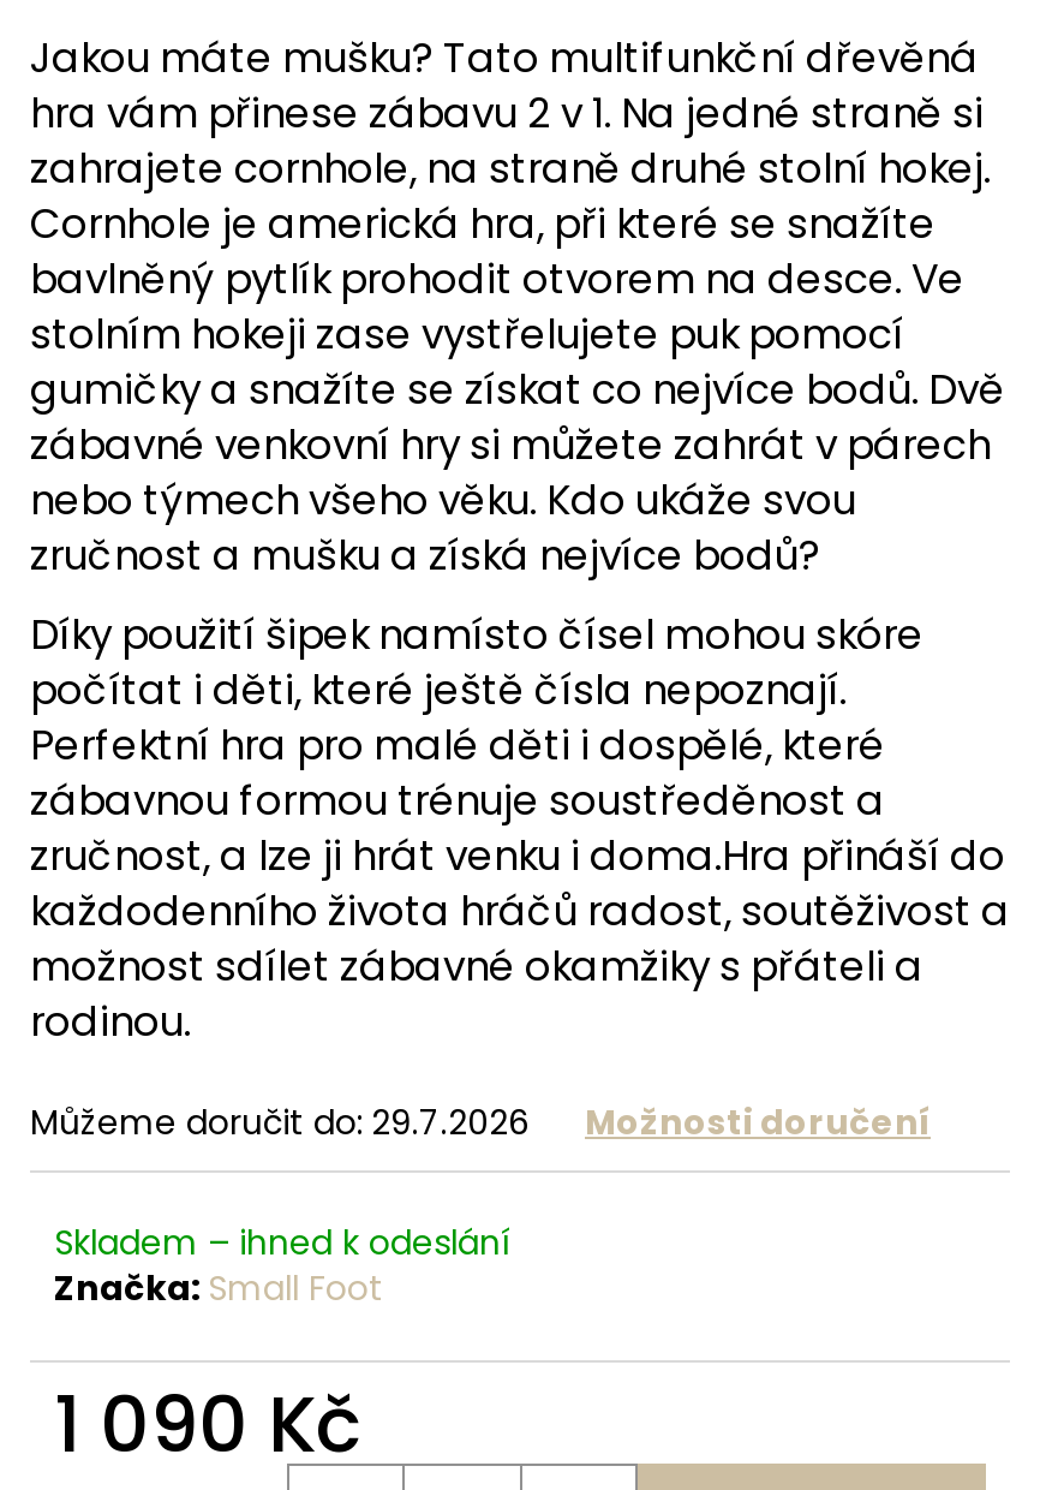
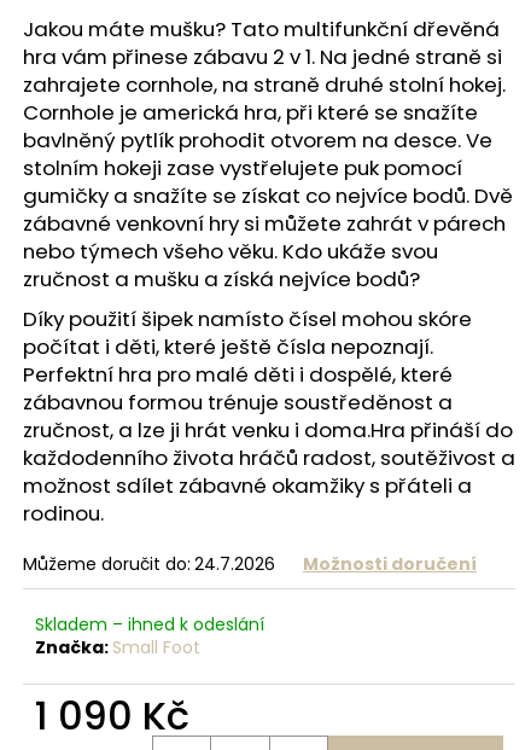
[30,1097,530,1145] Můžeme doručit do: 29.7.2026 -> [23,551,275,575] Můžeme doručit do: 24.7.2026

